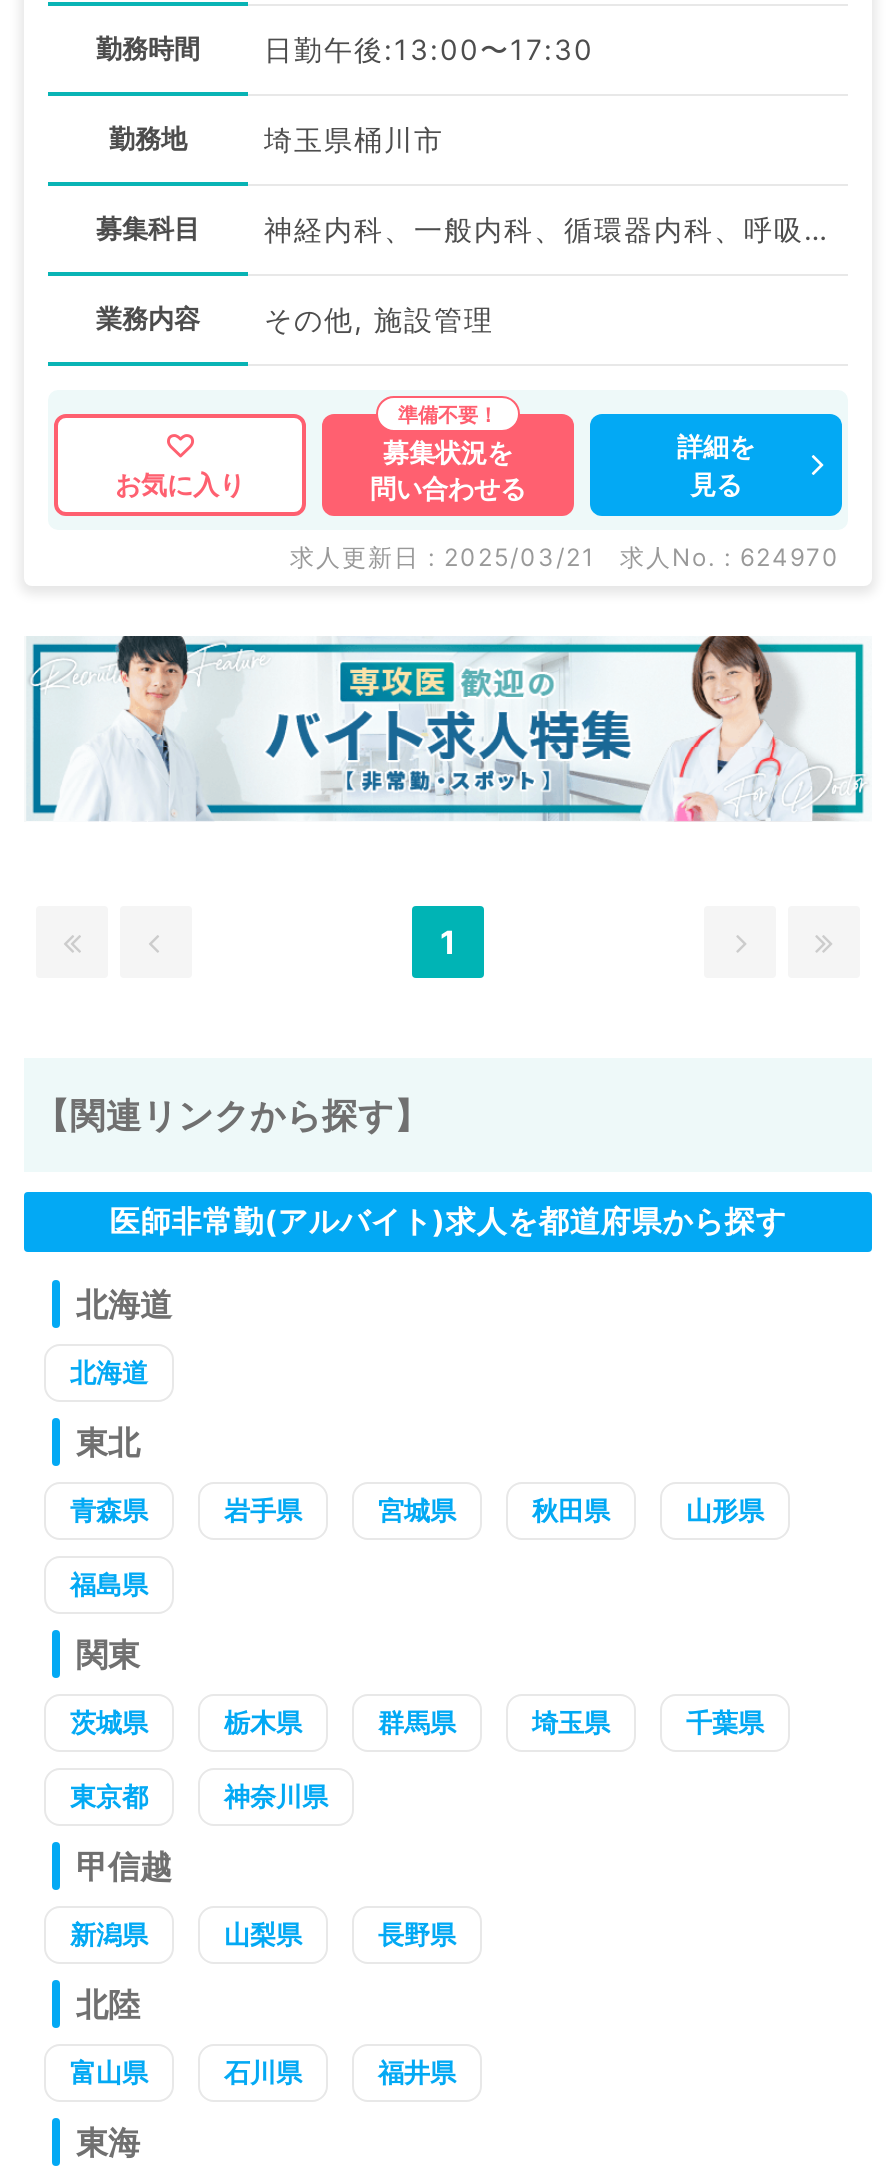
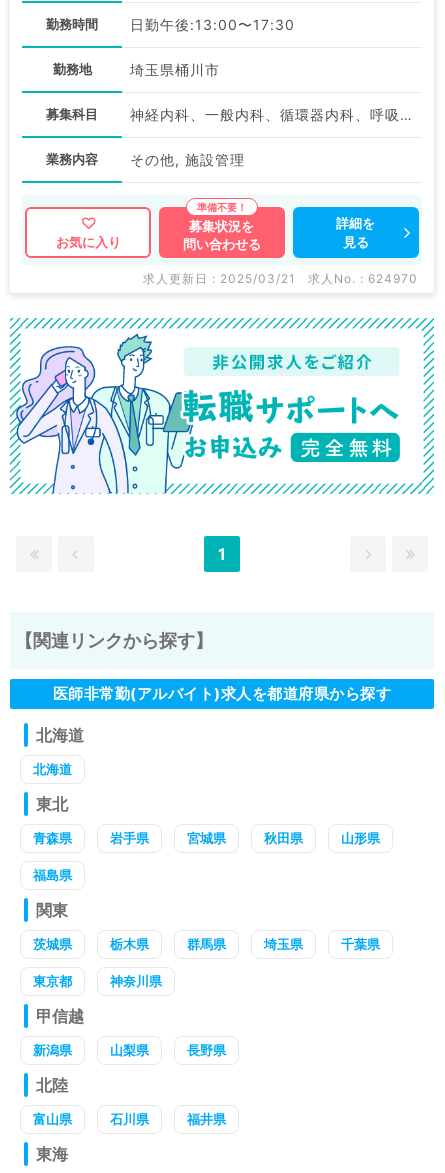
[32,634,862,822] [image] -> [9,317,435,495] [image]

